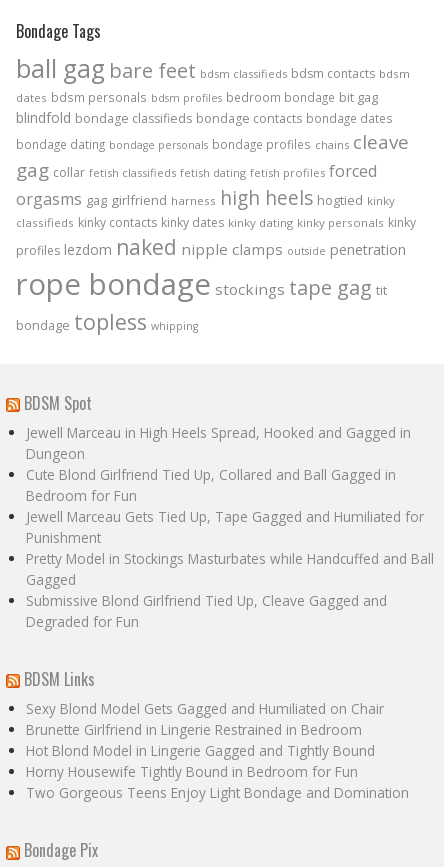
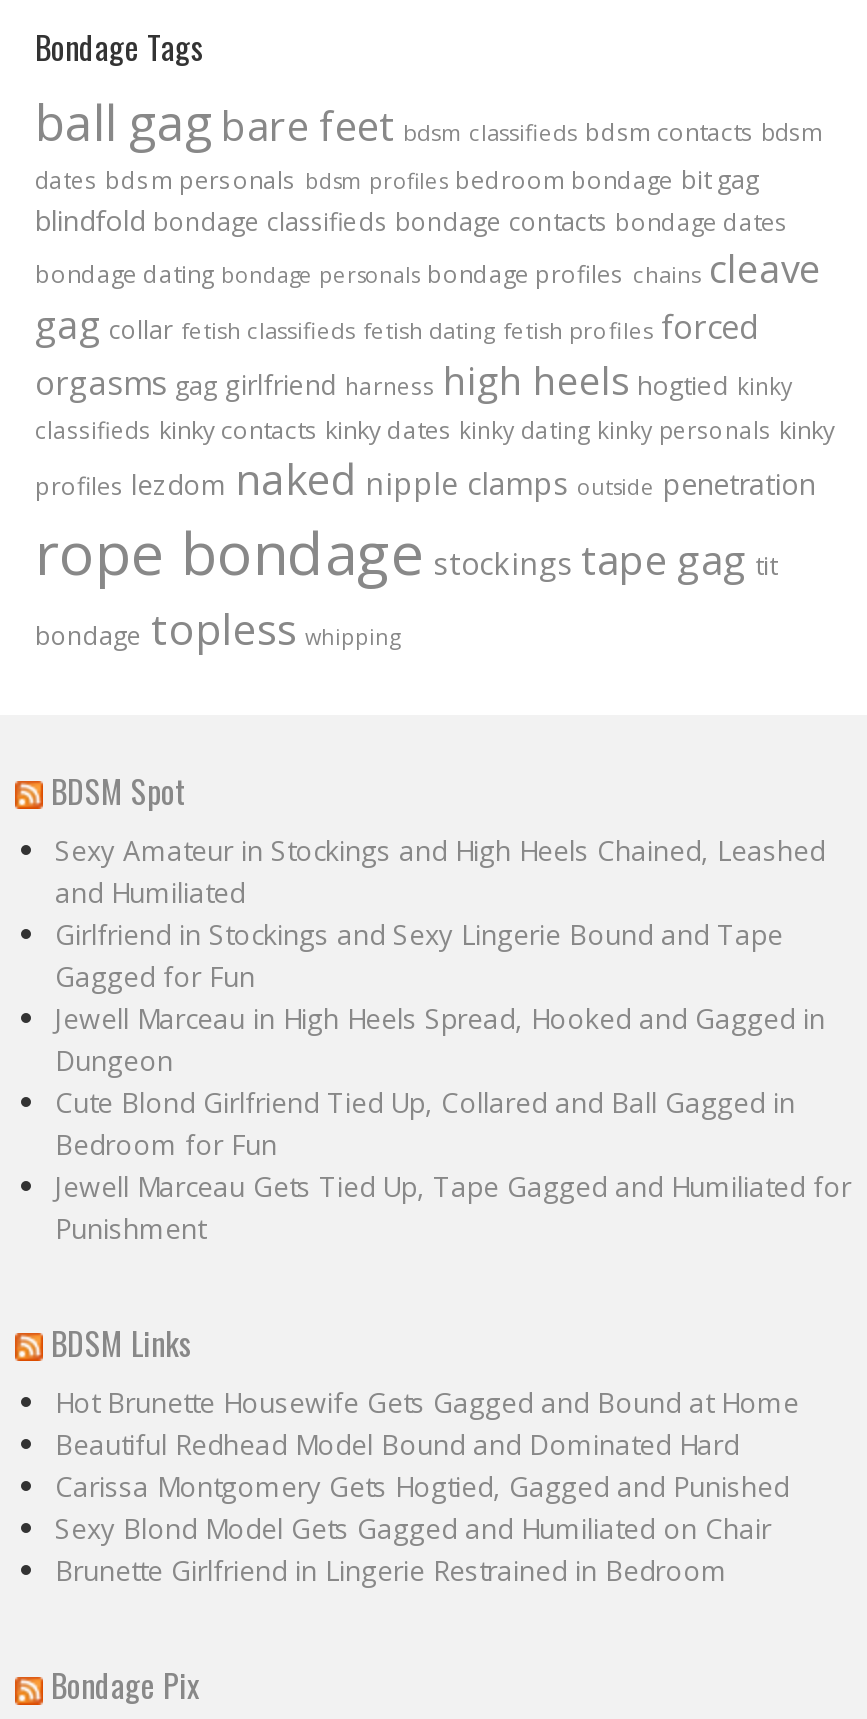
none -> [55,830,825,994] Sexy Amateur in Stockings and High Heels Chained, Leashed | and Humiliated | Girlfriend in Stockings and Sexy Lingerie Bound and Tape | Gagged for Fun
moved [26,423,424,547] -> [55,998,851,1246]: Jewell Marceau in High Heels Spread, Hooked and Gagged in | Dungeon | Cute Blond Girlfriend Tied Up, Collared and Ball Gagged in | Bedroom for Fun | Jewell Marceau Gets Tied Up, Tape Gagged and Humiliated for | Punishment
[26,549,434,631] Pretty Model in Stockings Masturbates while Handcuffed and Ball | Gagged | Submissive Blond Girlfriend Tied Up, Cleave Gagged and | Degraded for Fun -> none
none -> [55,1383,799,1505] Hot Brunette Housewife Gets Gagged and Bound at Home | Beautiful Redhead Model Bound and Dominated Hard | Carissa Montgomery Gets Hogtied, Gagged and Punished
moved [26,699,384,739] -> [55,1509,771,1589]: Sexy Blond Model Gets Gagged and Humiliated on Chair | Brunette Girlfriend in Lingerie Restrained in Bedroom
[26,741,409,802] Hot Blond Model in Lingerie Gagged and Tightly Bound | Horny Housewife Tightly Bound in Bedroom for Fun | Two Gorgeous Teens Enjoy Light Bondage and Domination -> none

